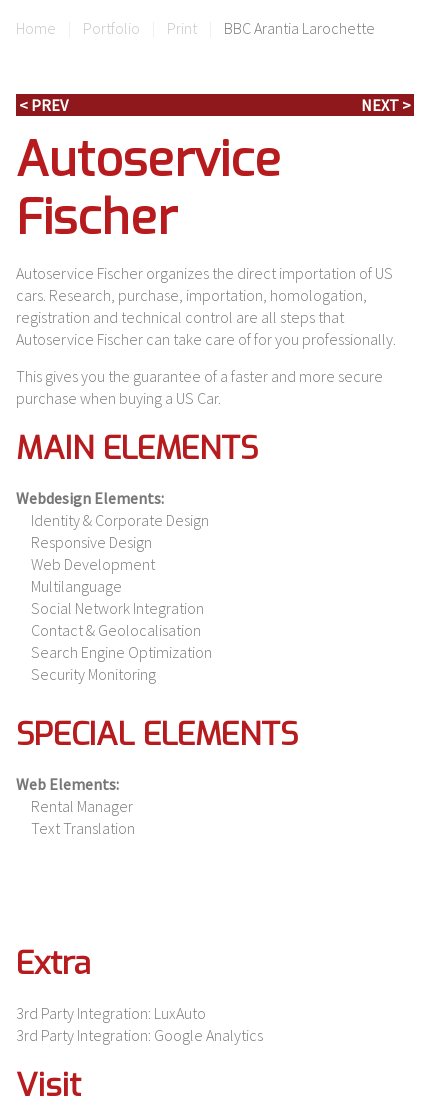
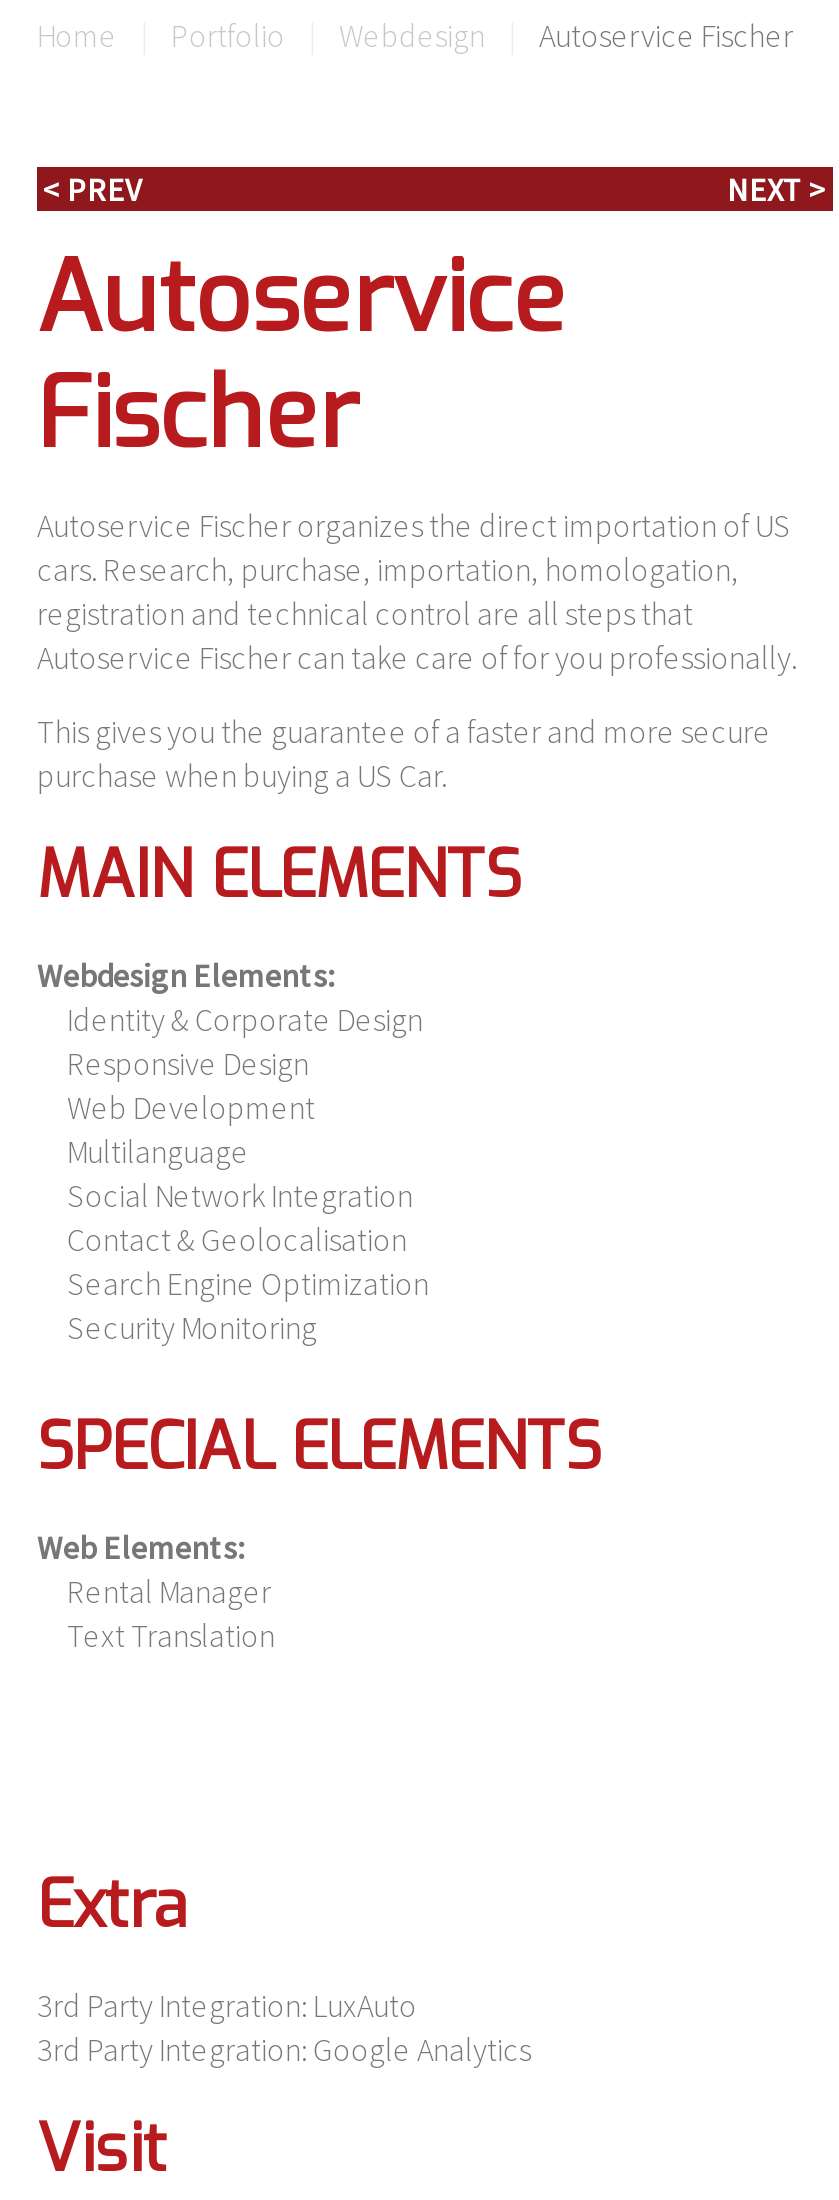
[167,18,375,38] Print | BBC Arantia Larochette -> [339,15,793,55] Webdesign | Autoservice Fischer

